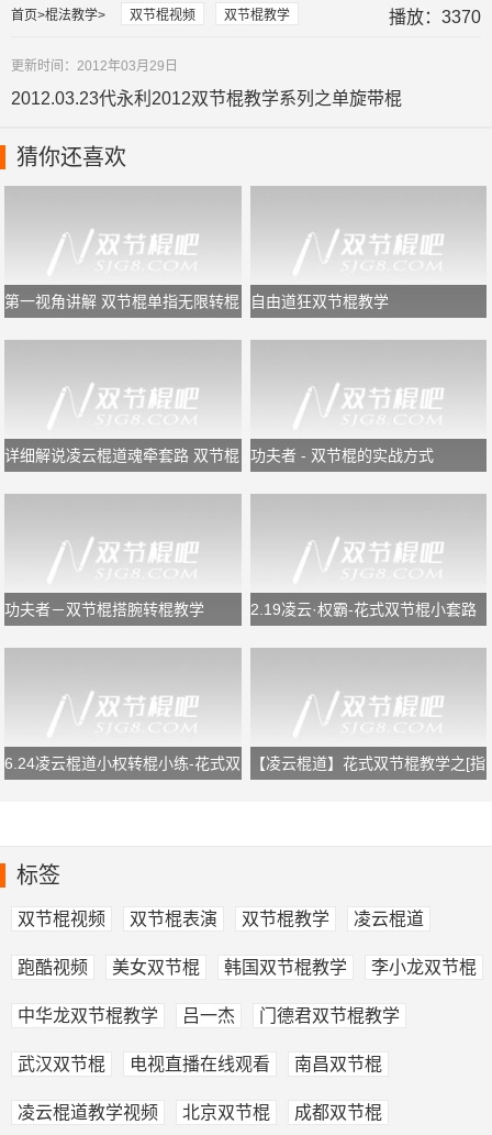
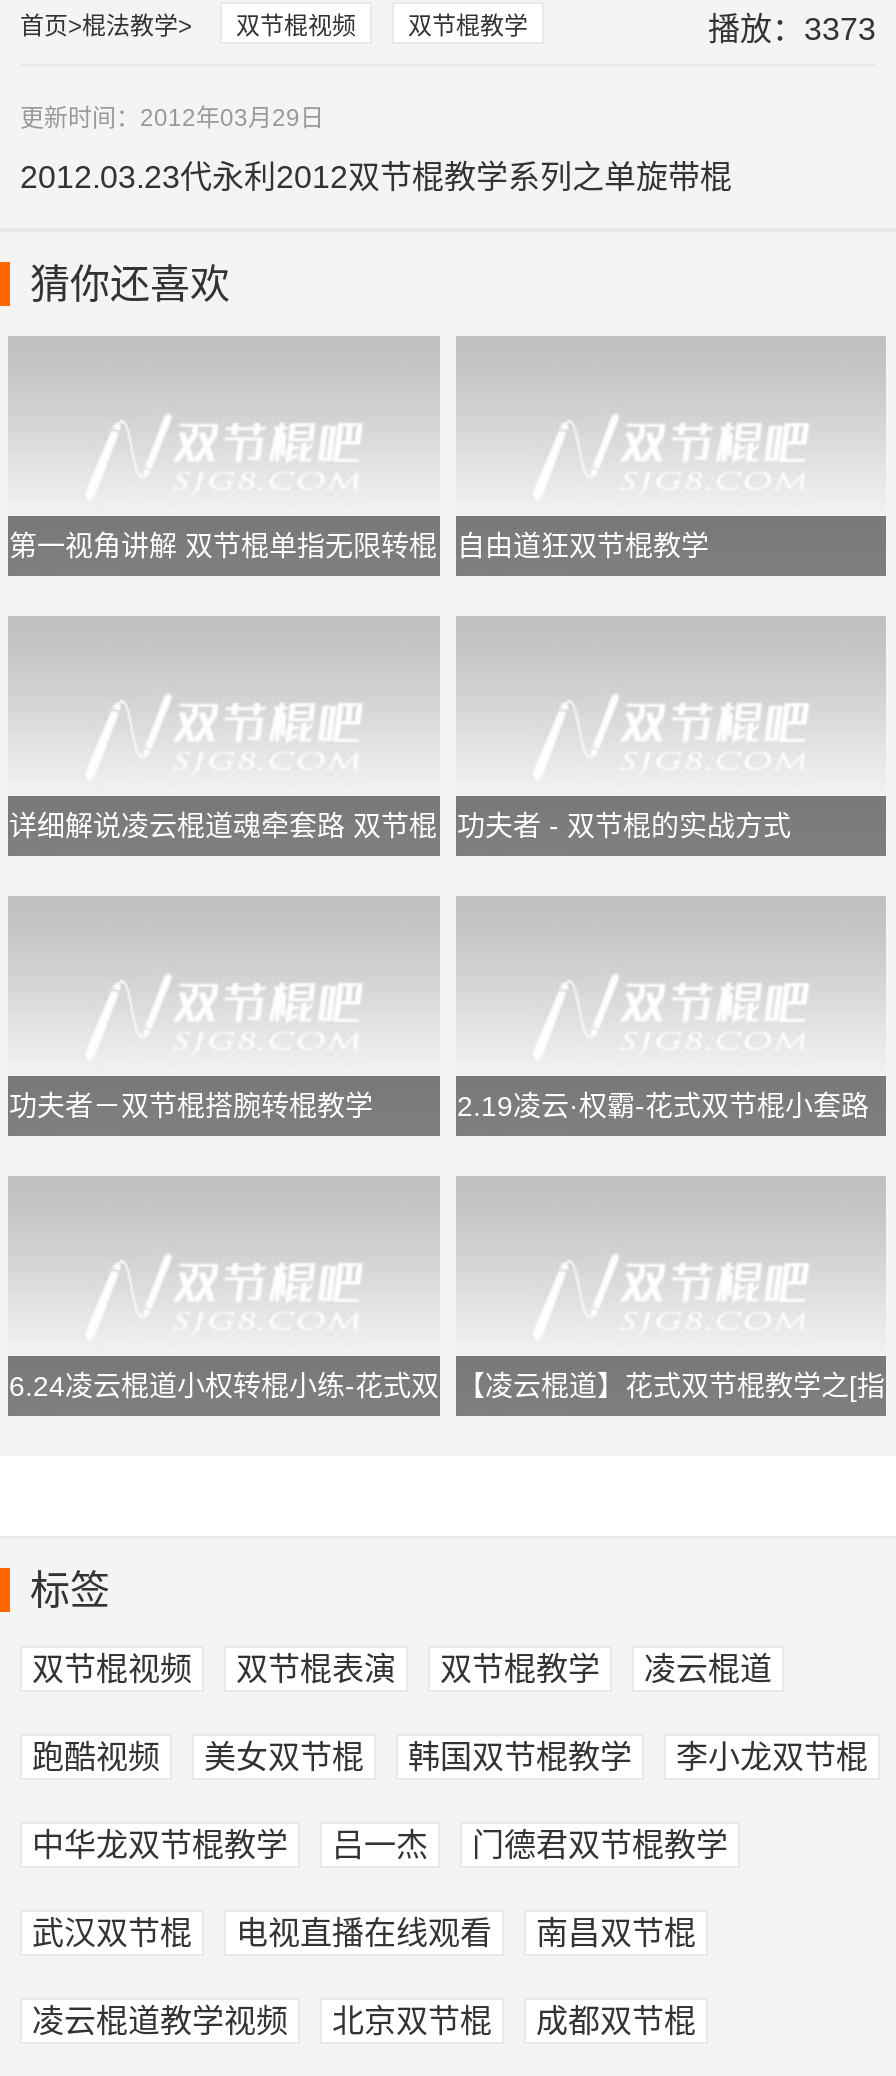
[389,8,481,27] 播放：3370 -> [708,12,876,46] 播放：3373

